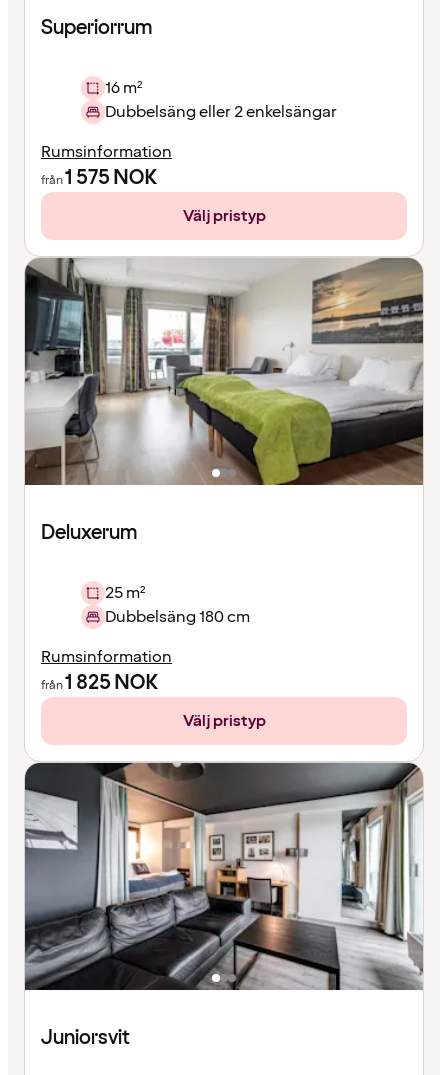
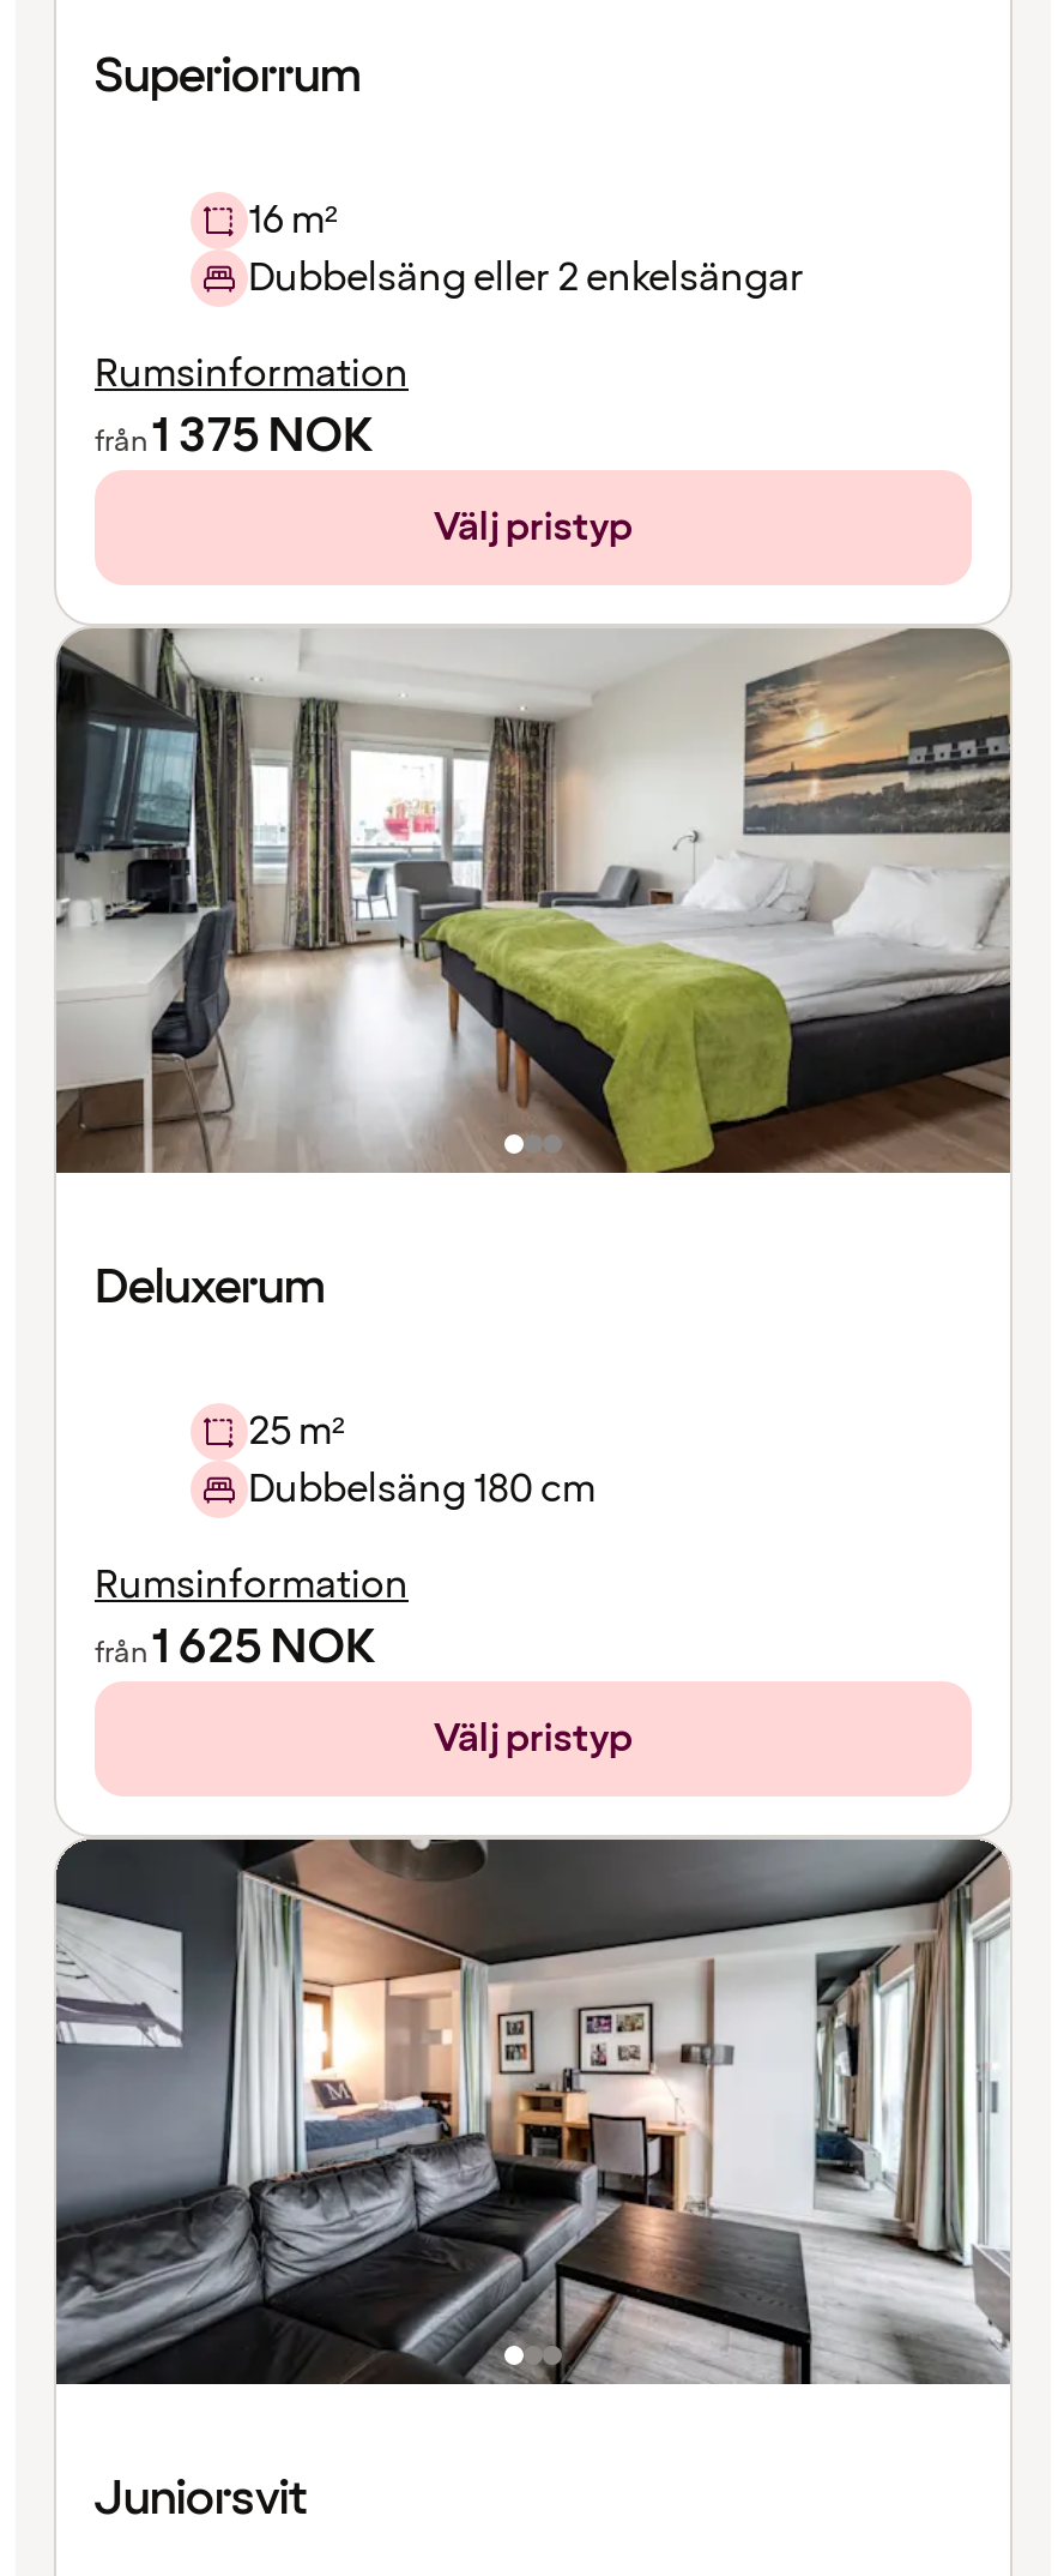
[41,164,157,192] från 1 575 NOK -> [95,403,373,470] från 1 375 NOK
[41,669,158,697] från 1 825 NOK -> [95,1614,375,1681] från 1 625 NOK

